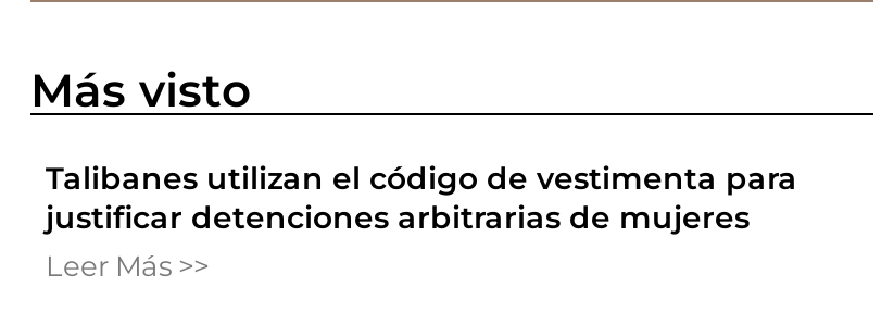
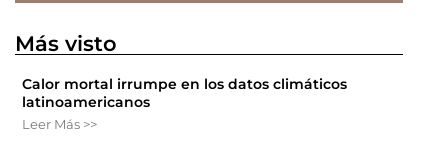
[46,158,797,236] Talibanes utilizan el código de vestimenta para | justificar detenciones arbitrarias de mujeres -> [22,75,347,111] Calor mortal irrumpe en los datos climáticos | latinoamericanos

